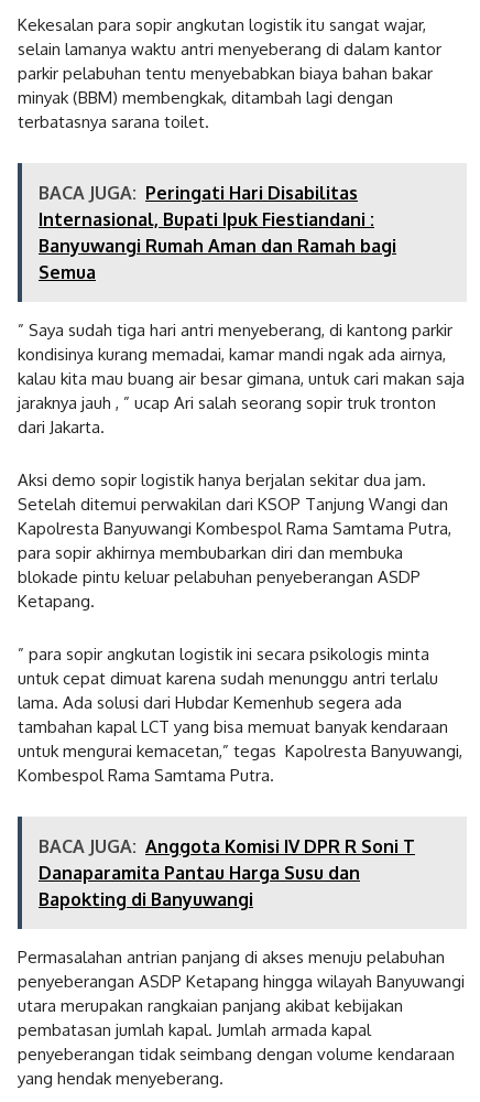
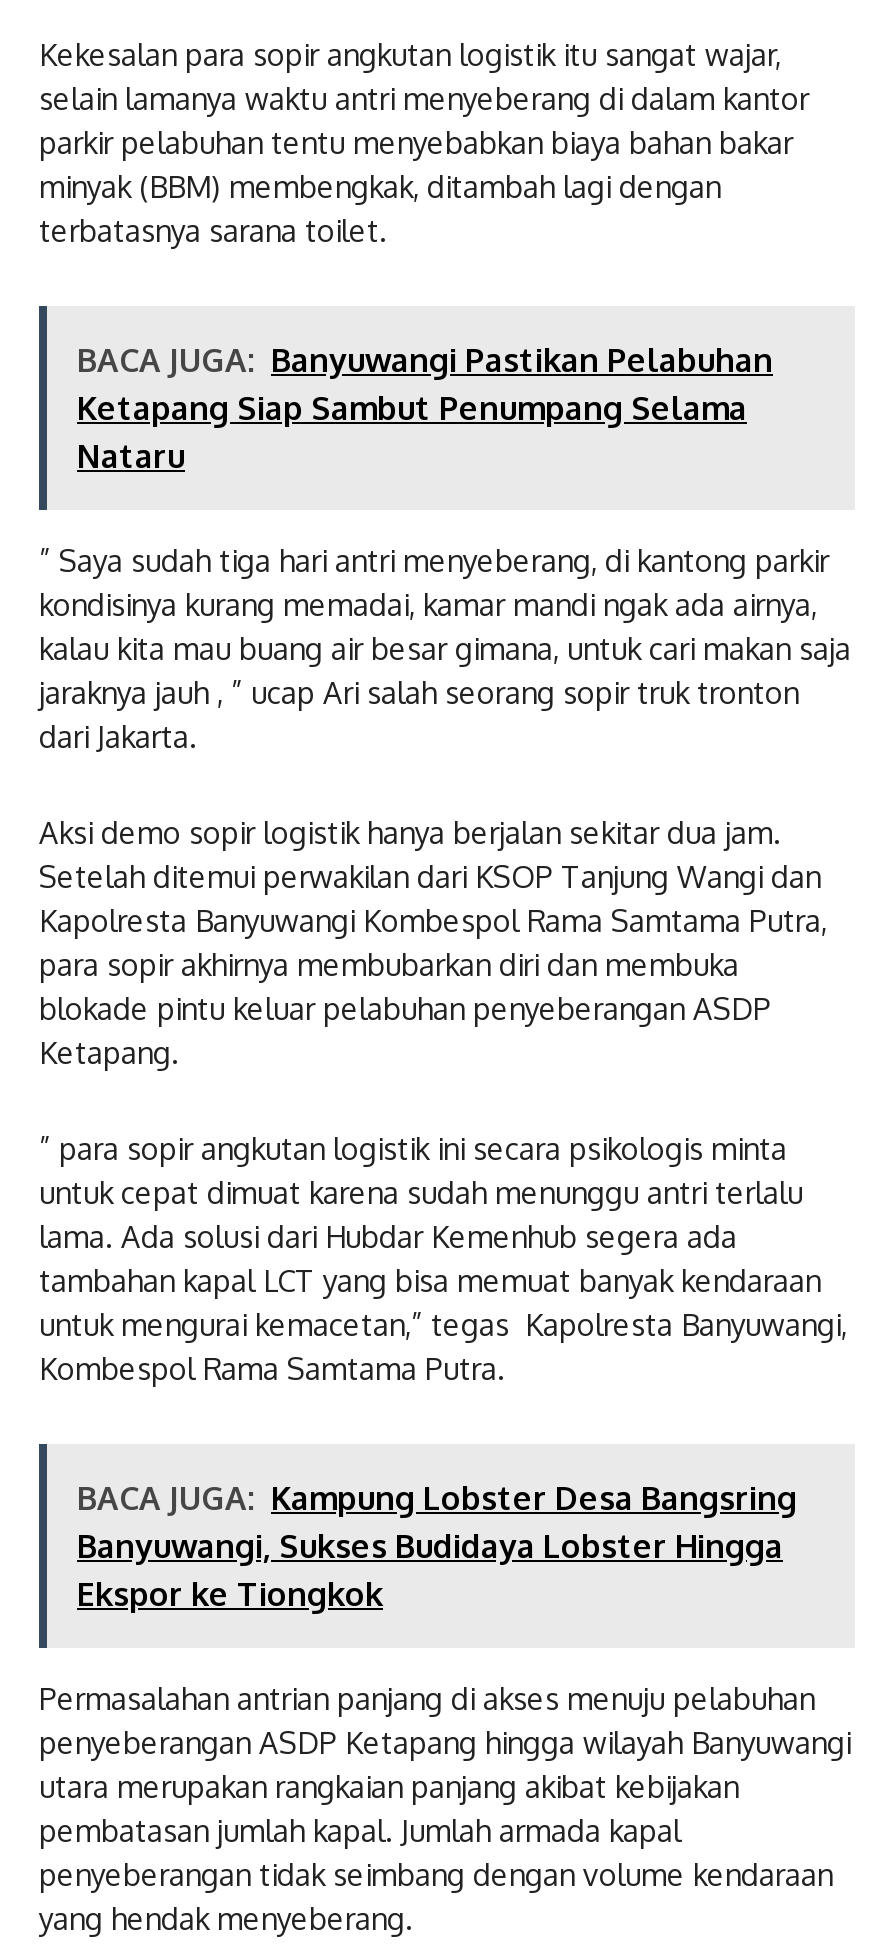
[39,182,396,283] BACA JUGA: Peringati Hari Disabilitas | Internasional, Bupati Ipuk Fiestiandani : | Banyuwangi Rumah Aman dan Ramah bagi | Semua -> [77,340,773,476] BACA JUGA: Banyuwangi Pastikan Pelabuhan | Ketapang Siap Sambut Penumpang Selama | Nataru
[39,835,415,910] BACA JUGA: Anggota Komisi IV DPR R Soni T | Danaparamita Pantau Harga Susu dan | Bapokting di Banyuwangi -> [77,1478,797,1614] BACA JUGA: Kampung Lobster Desa Bangsring | Banyuwangi, Sukses Budidaya Lobster Hingga | Ekspor ke Tiongkok

